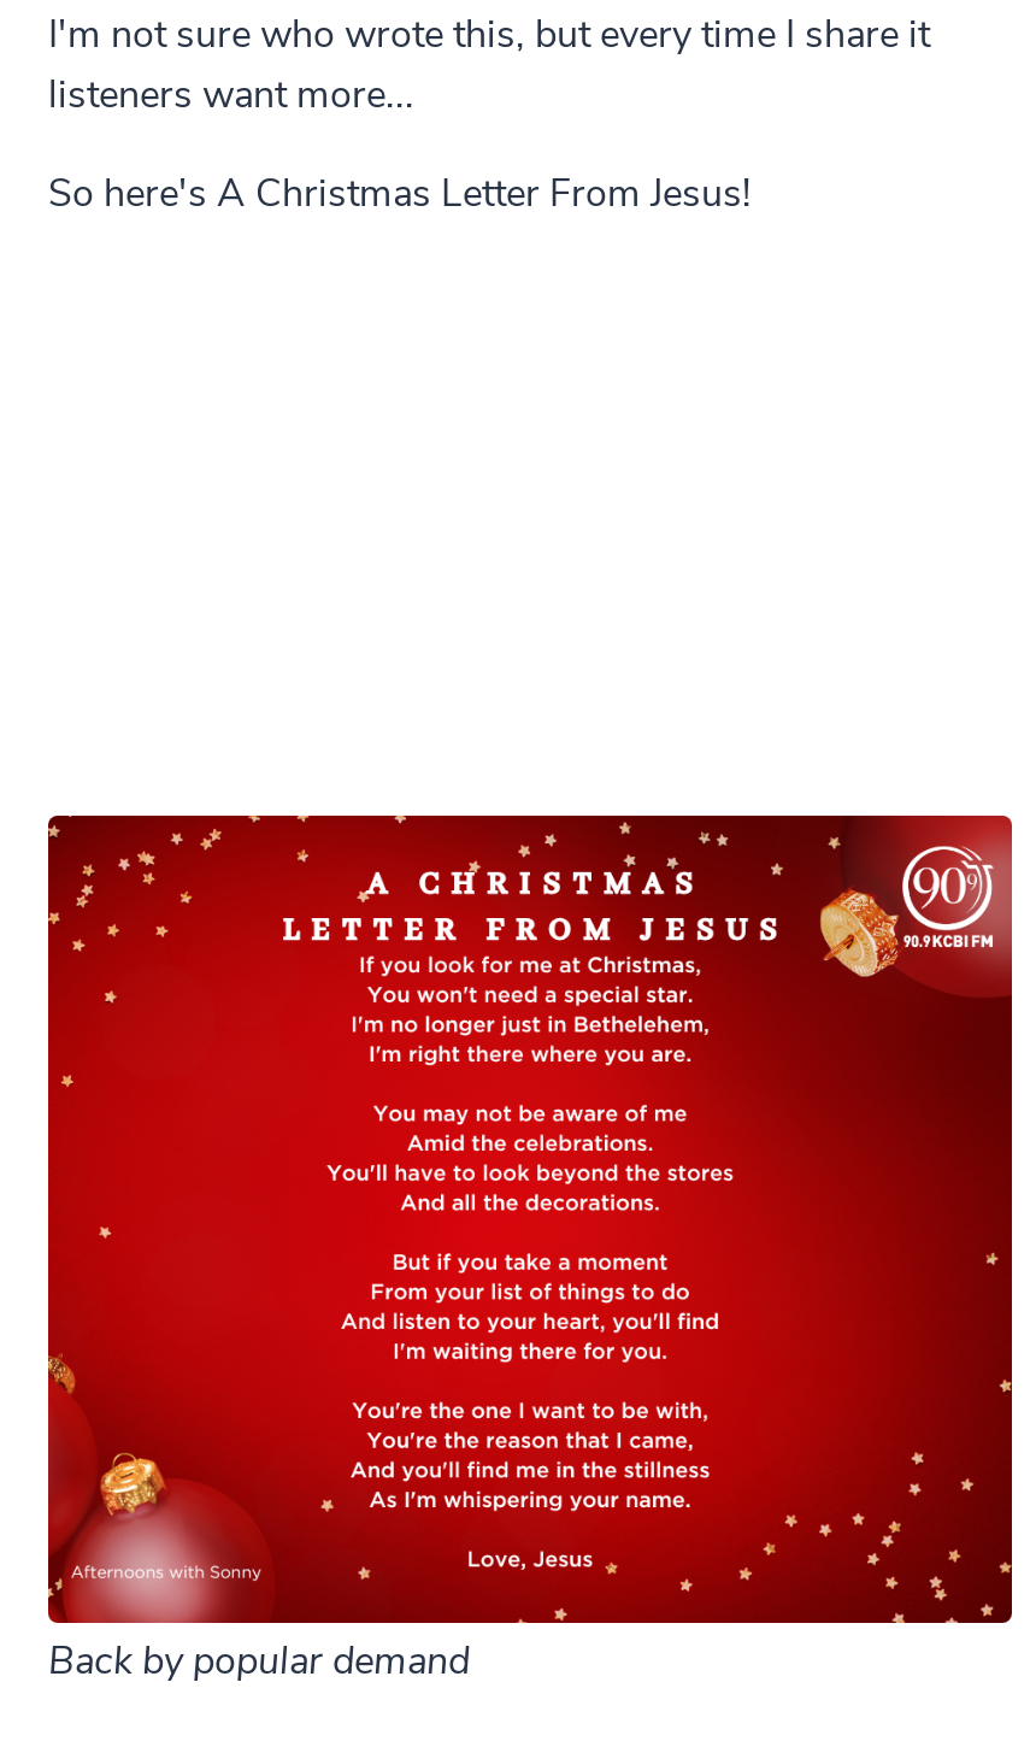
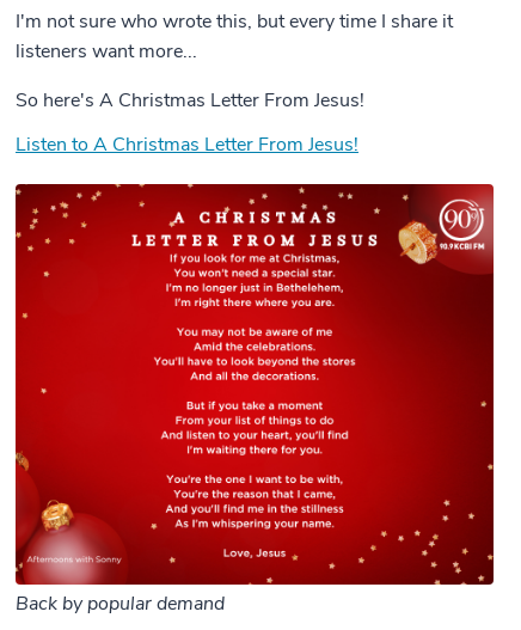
none -> [16,136,358,155] Listen to A Christmas Letter From Jesus!

